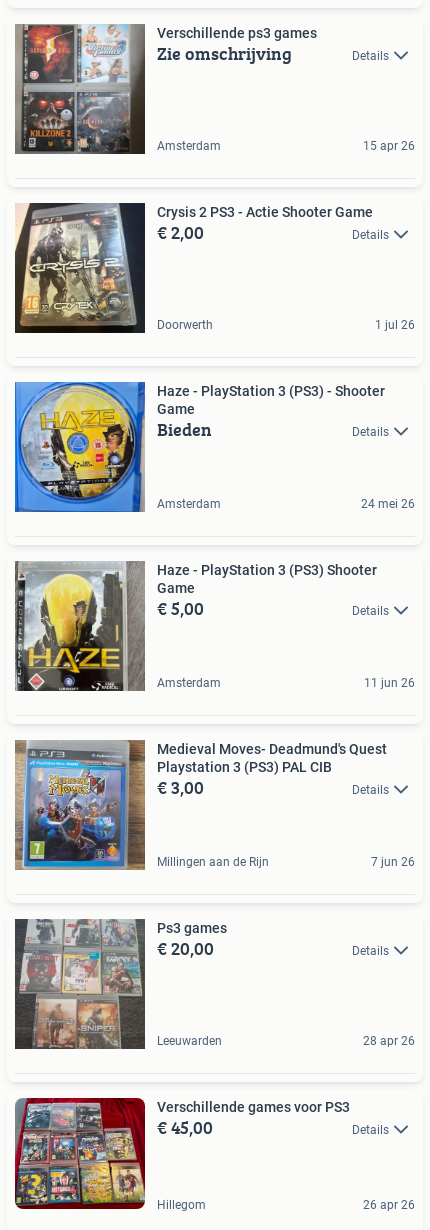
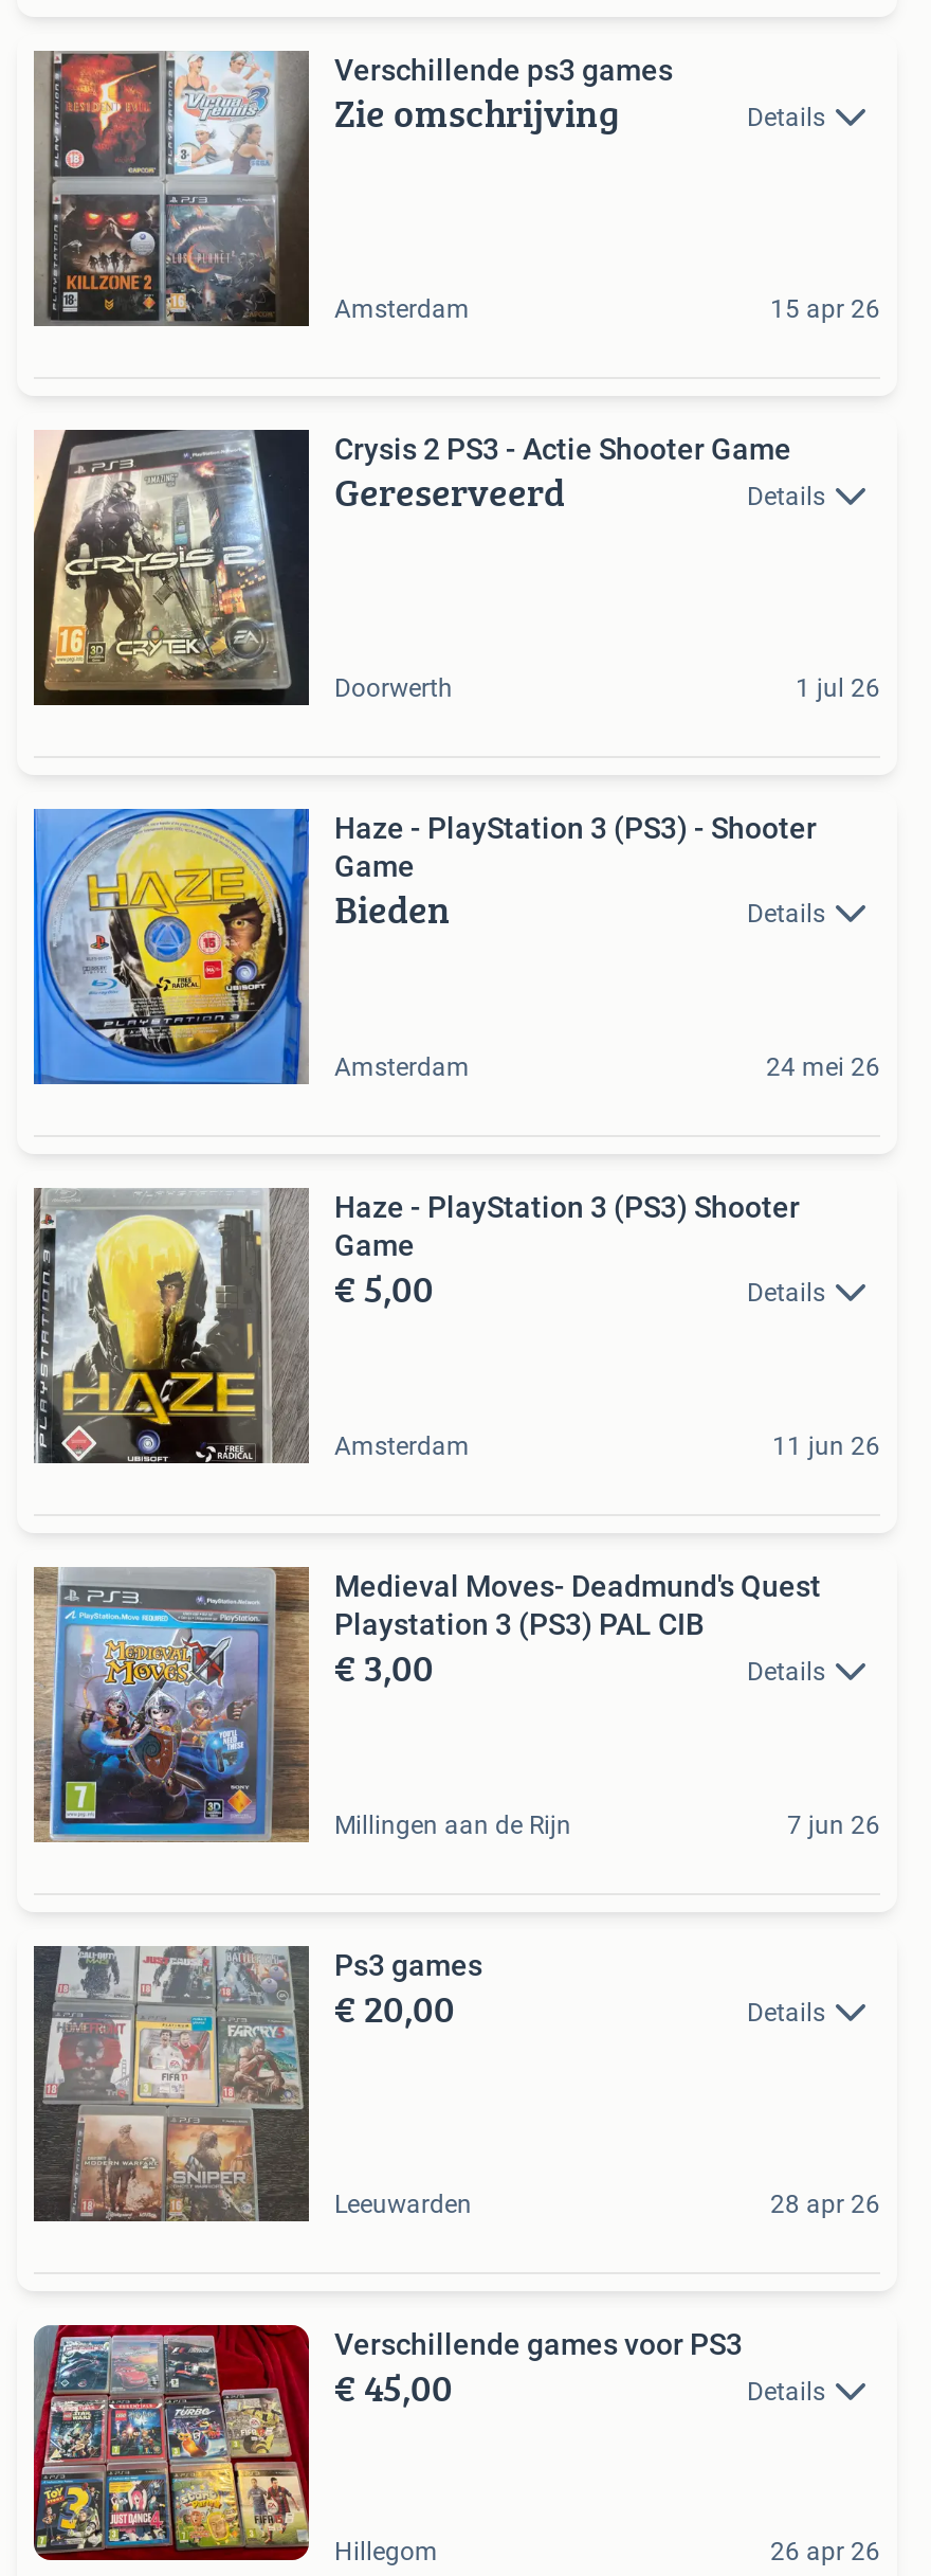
[157,219,204,246] € 2,00 -> [334,463,565,520] Gereserveerd

